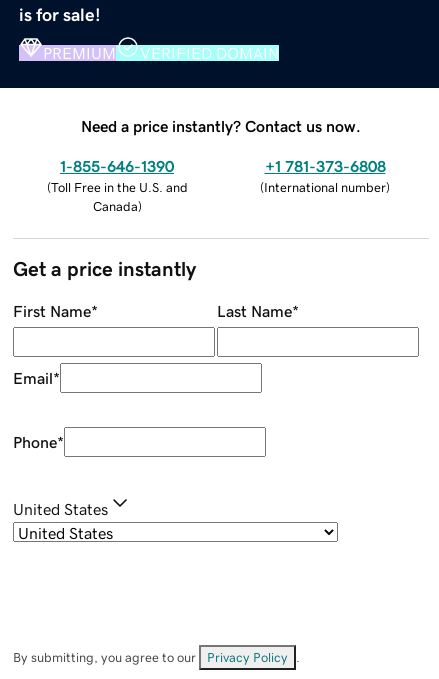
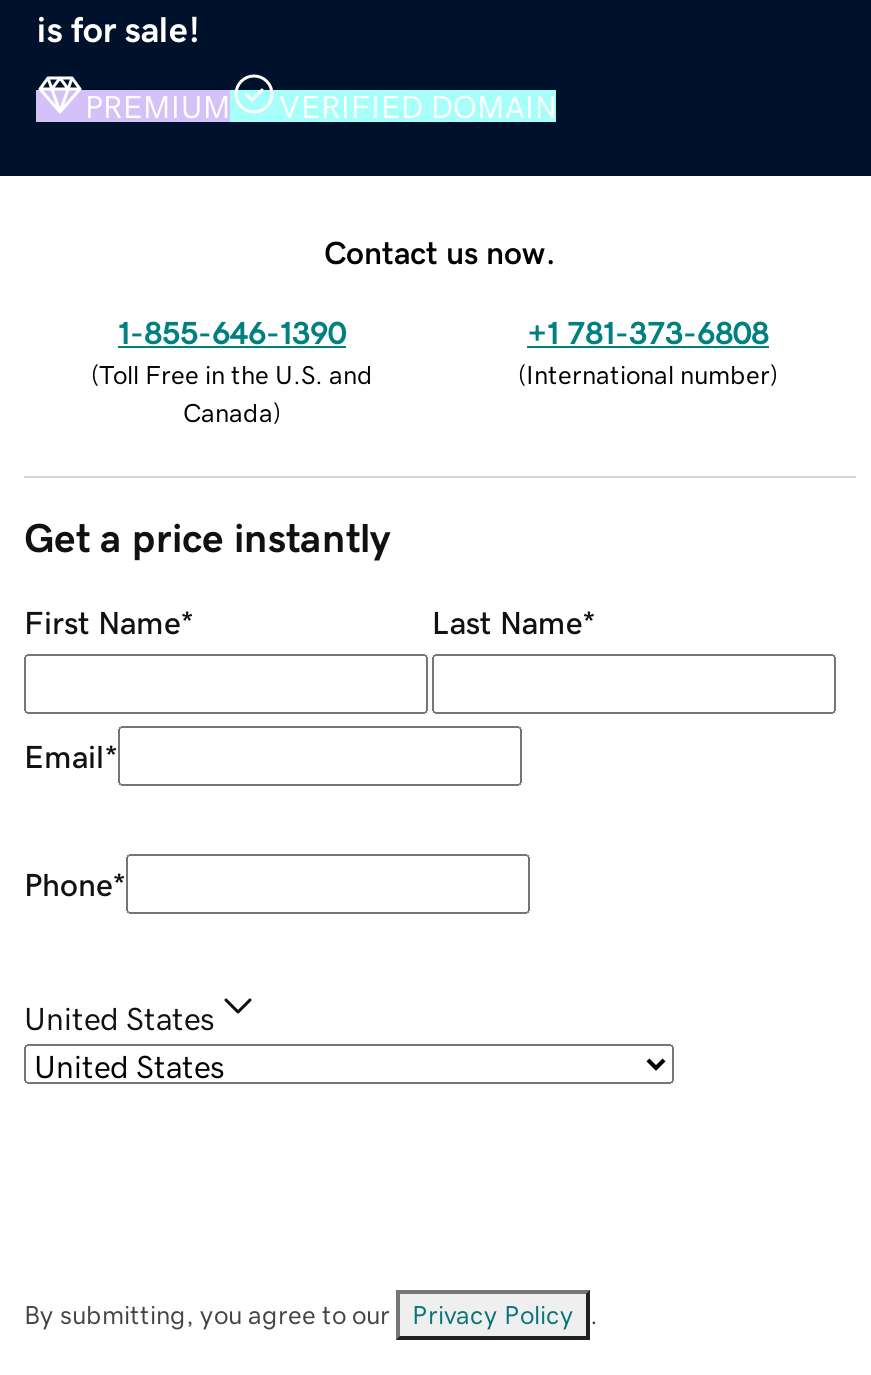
[81,118,361,134] Need a price instantly? Contact us now. -> [324,235,556,267] Contact us now.

